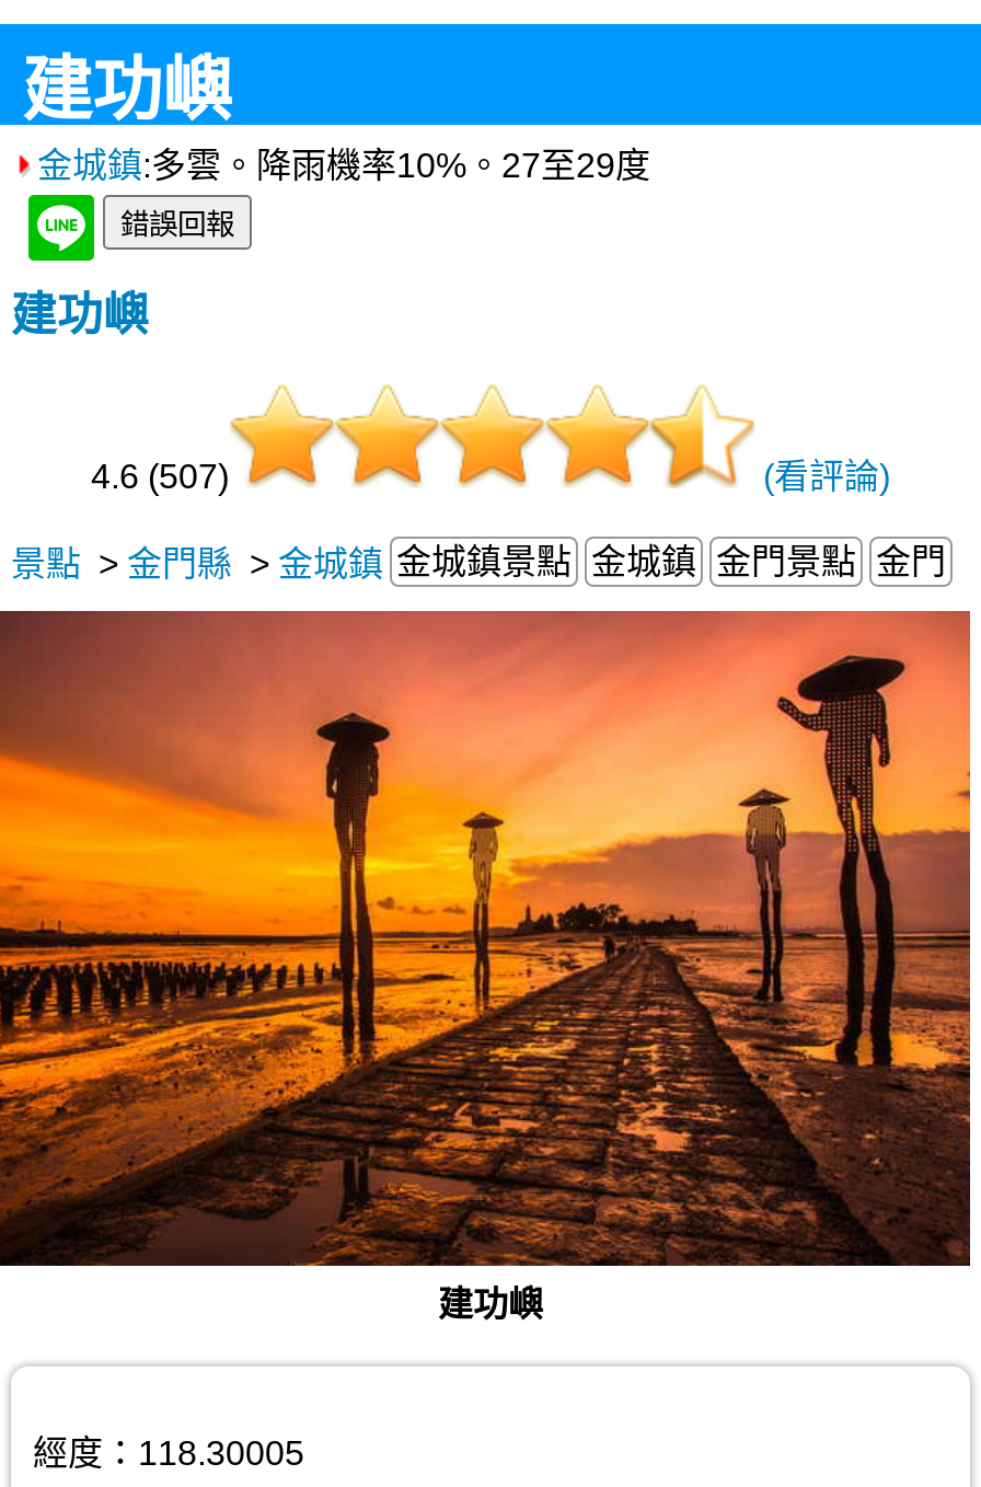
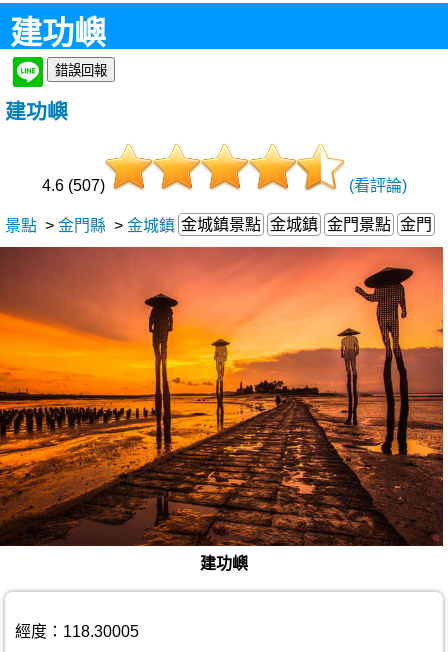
[37,147,650,184] 金城鎮:多雲。降雨機率10%。27至29度 -> none

